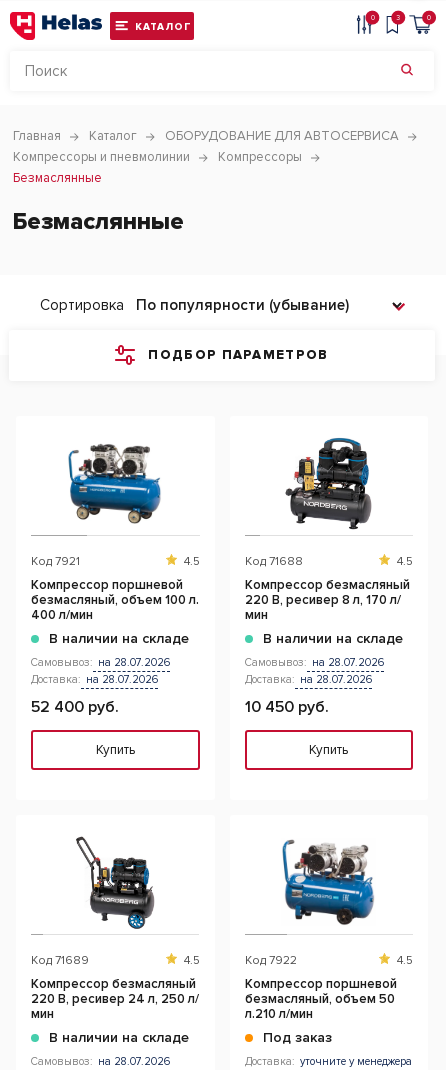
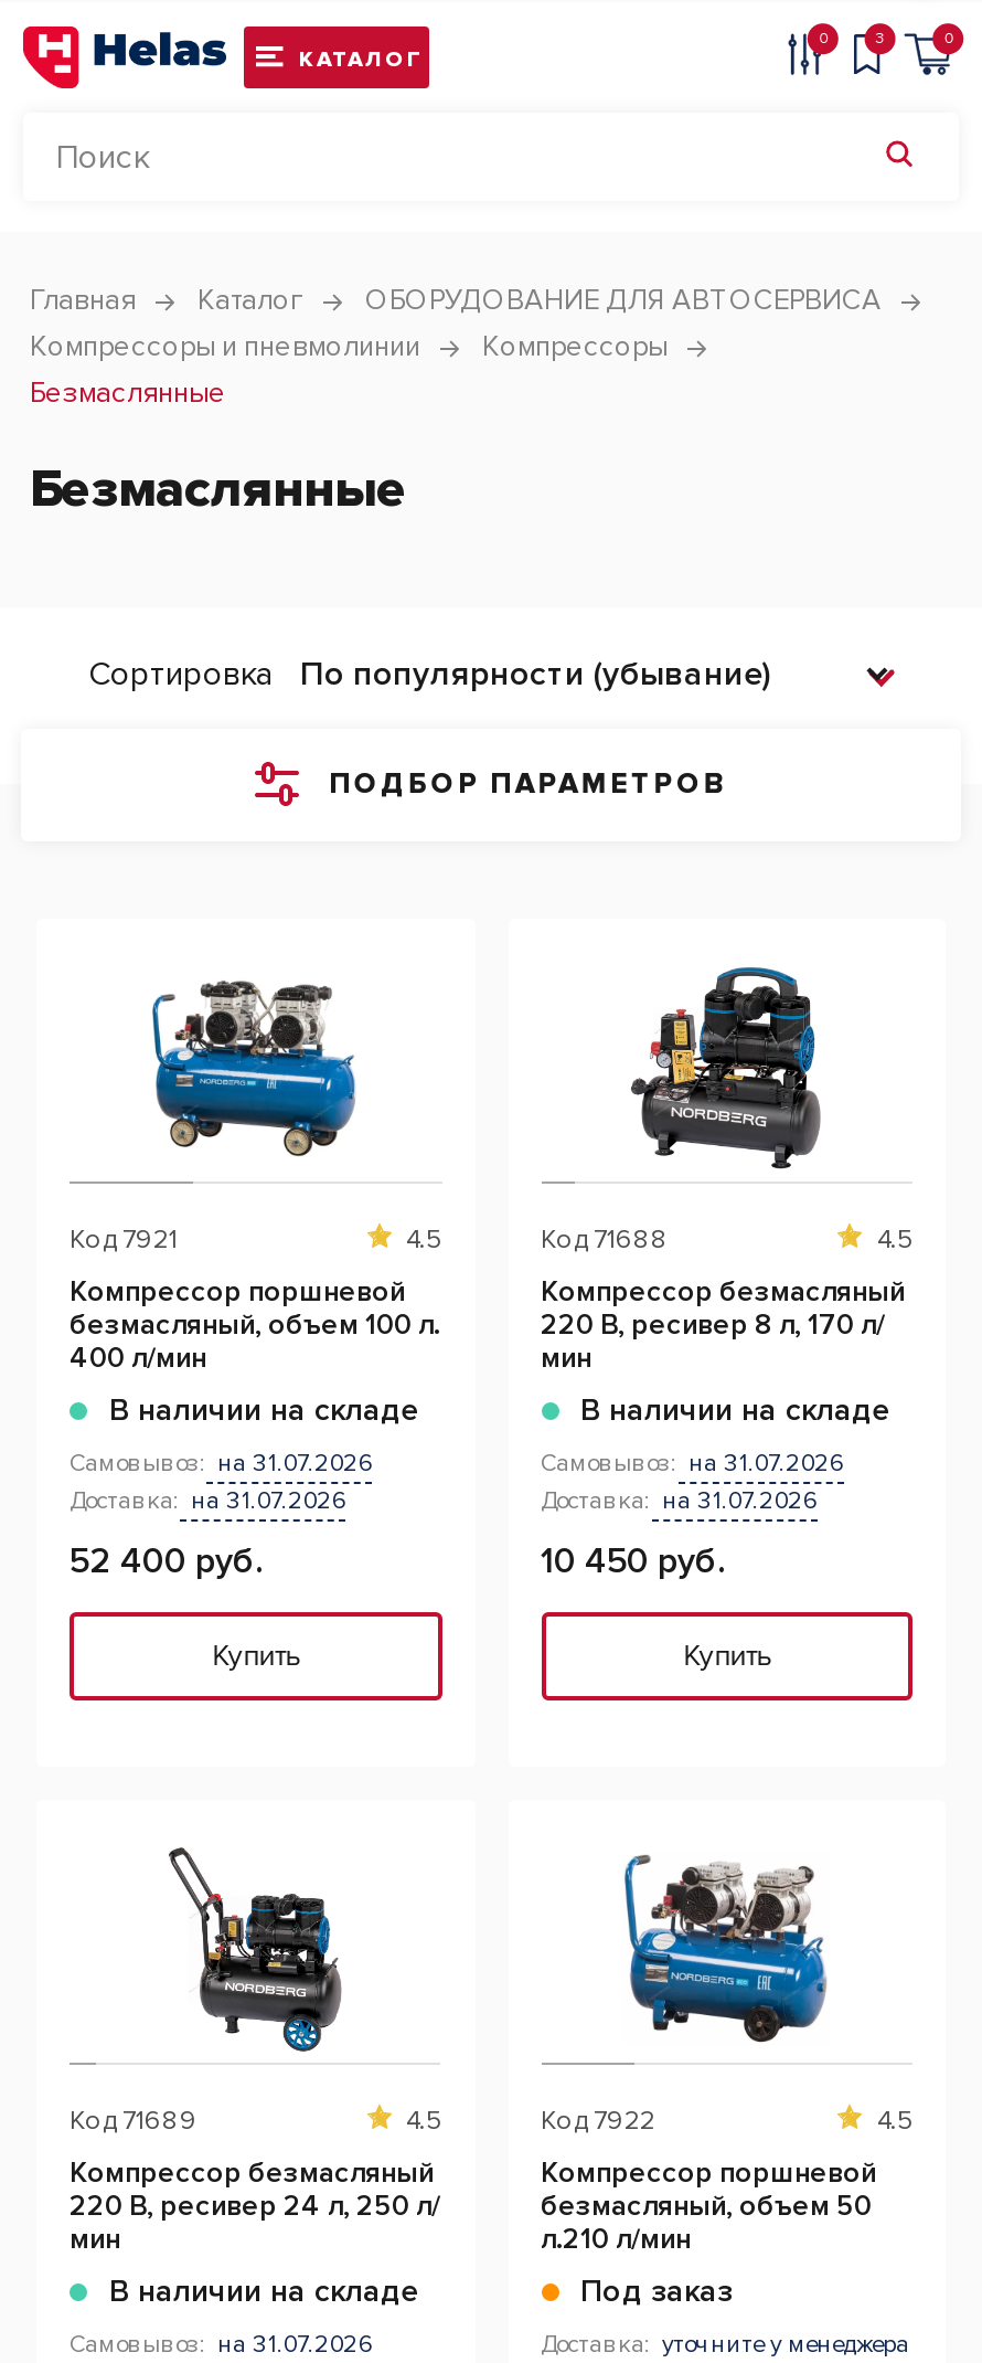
[31,656,170,669] Самовывоз: на 28.07.2026 -> [70,1449,372,1477] Самовывоз: на 31.07.2026
[244,656,383,669] Самовывоз: на 28.07.2026 -> [541,1449,843,1477] Самовывоз: на 31.07.2026
[31,673,158,686] Доставка: на 28.07.2026 -> [70,1486,345,1515] Доставка: на 31.07.2026
[244,673,371,686] Доставка: на 28.07.2026 -> [541,1486,816,1515] Доставка: на 31.07.2026
[31,1055,170,1068] Самовывоз: на 28.07.2026 -> [70,2330,372,2359] Самовывоз: на 31.07.2026

